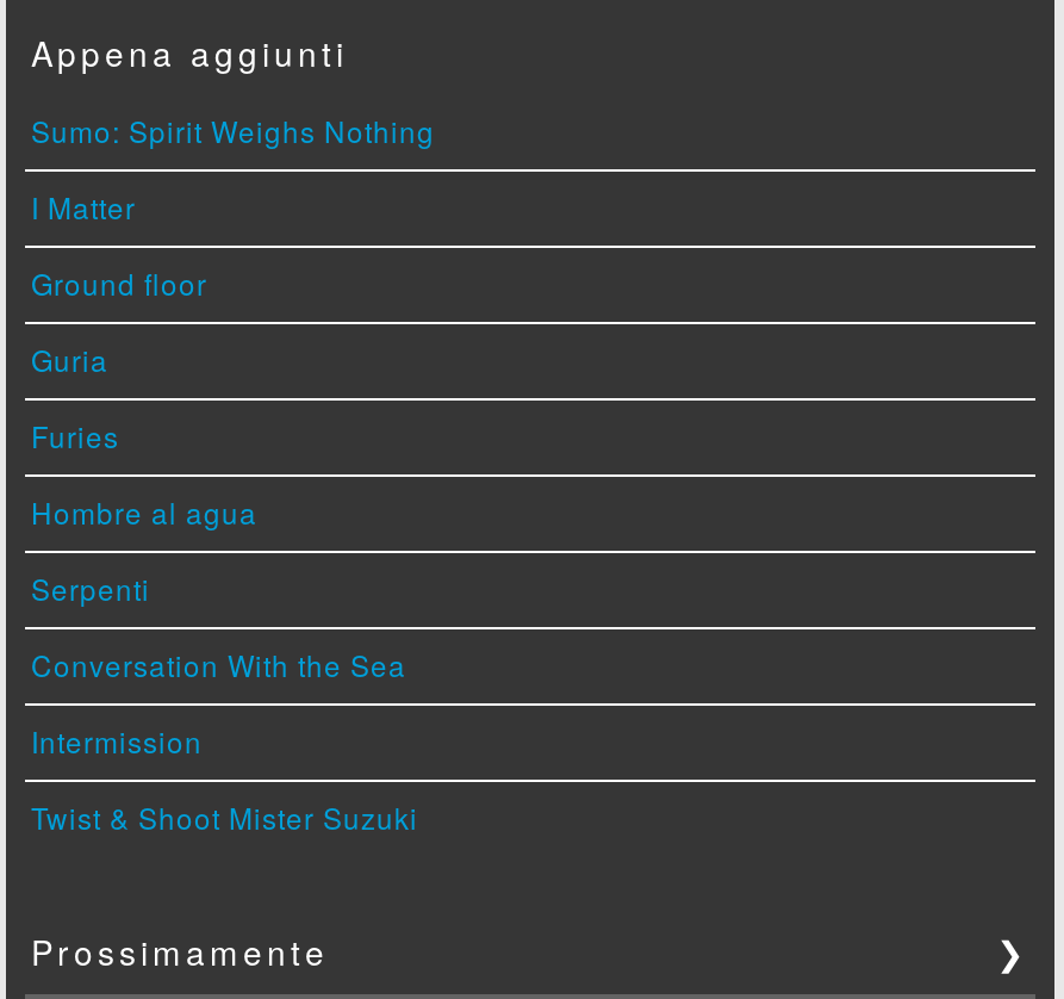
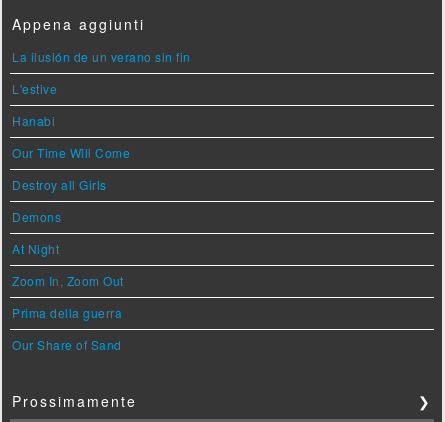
[31,111,435,151] Sumo: Spirit Weighs Nothing -> [12,48,191,65] La ilusión de un verano sin fin
[31,187,136,228] I Matter -> [12,80,57,97] L'estive
[31,263,207,304] Ground floor -> [12,112,55,129] Hanabi
[31,340,108,380] Guria -> [12,144,130,161] Our Time Will Come
[31,416,119,457] Furies -> [12,176,107,193] Destroy all Girls
[31,492,257,533] Hombre al agua -> [12,208,61,225] Demons
[31,569,150,609] Serpenti -> [12,240,59,257] At Night
[31,645,406,685] Conversation With the Sea -> [12,272,124,289] Zoom In, Zoom Out
[31,721,203,762] Intermission -> [12,304,122,321] Prima della guerra
[31,798,418,838] Twist & Shoot Mister Suzuki -> [12,336,122,353] Our Share of Sand

